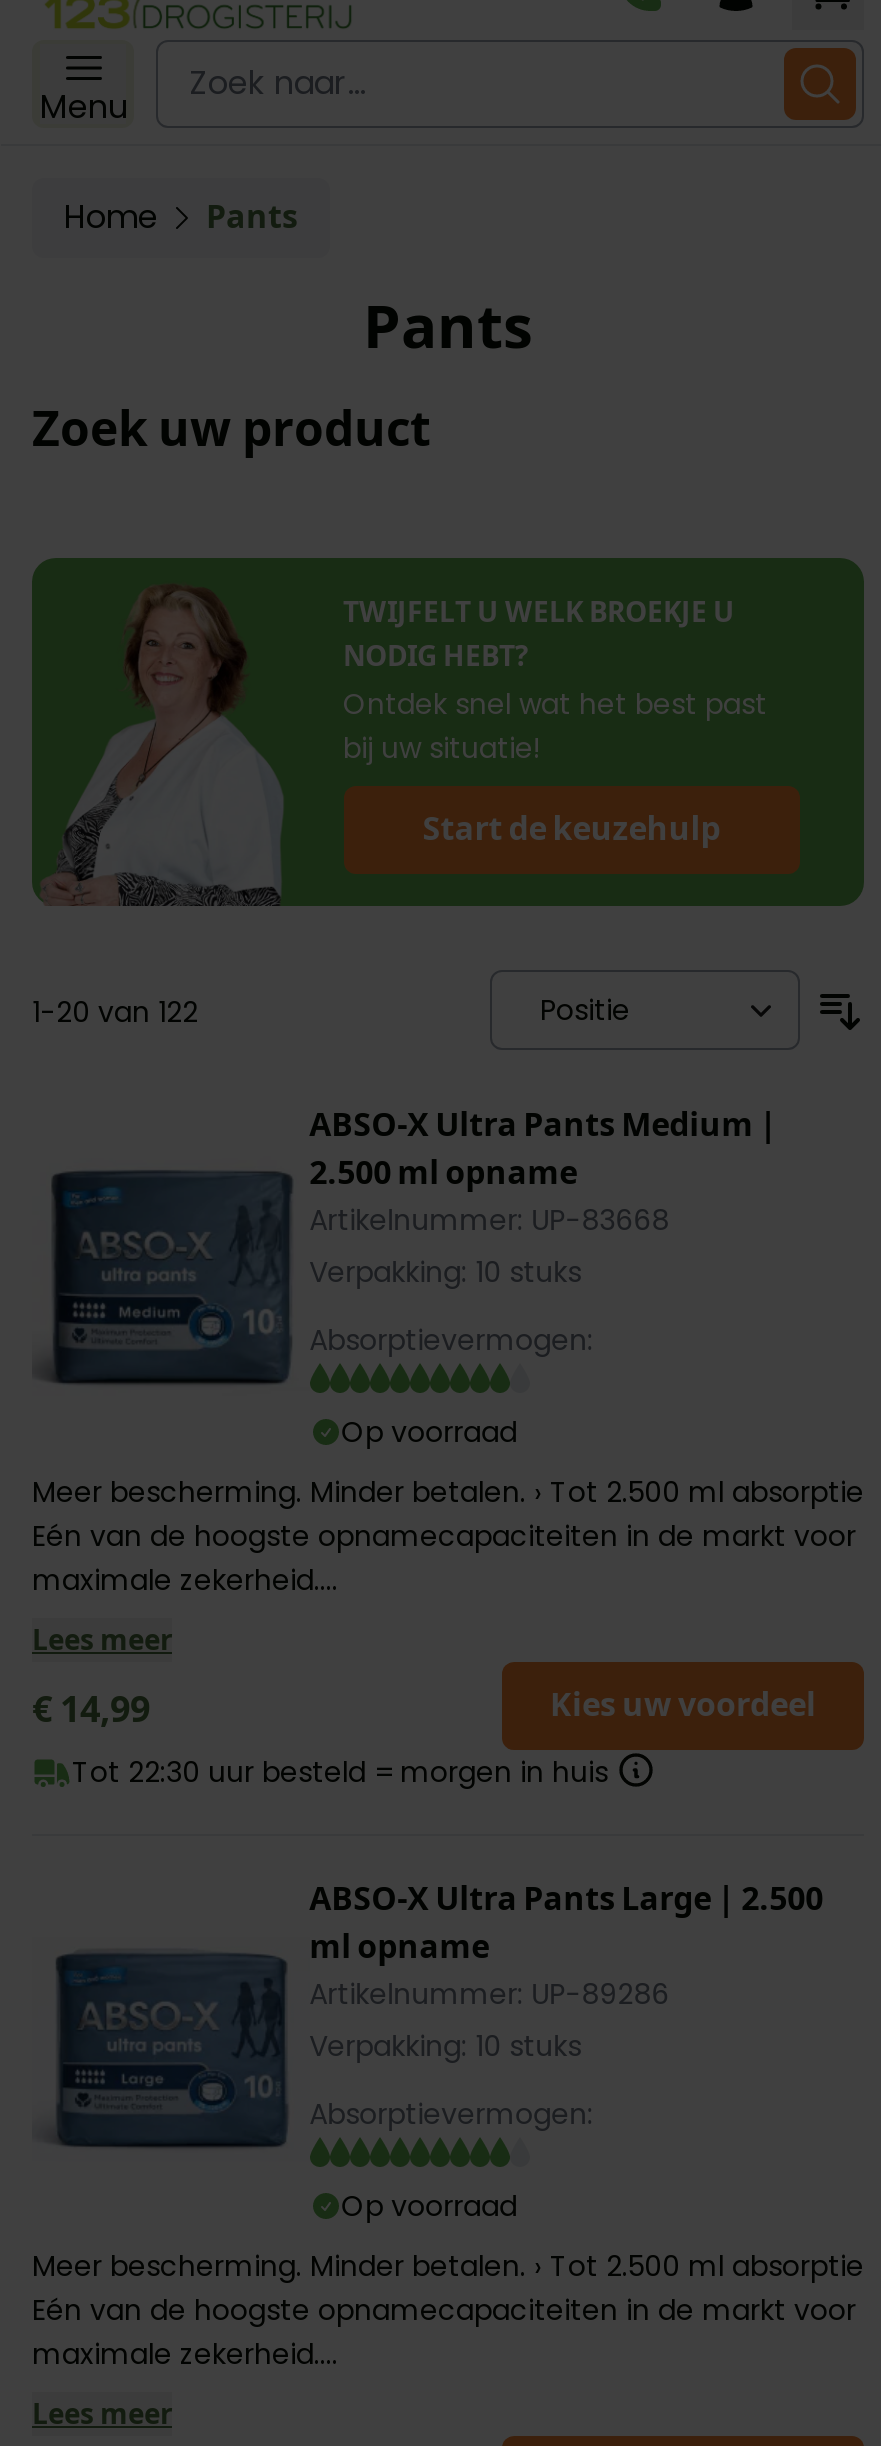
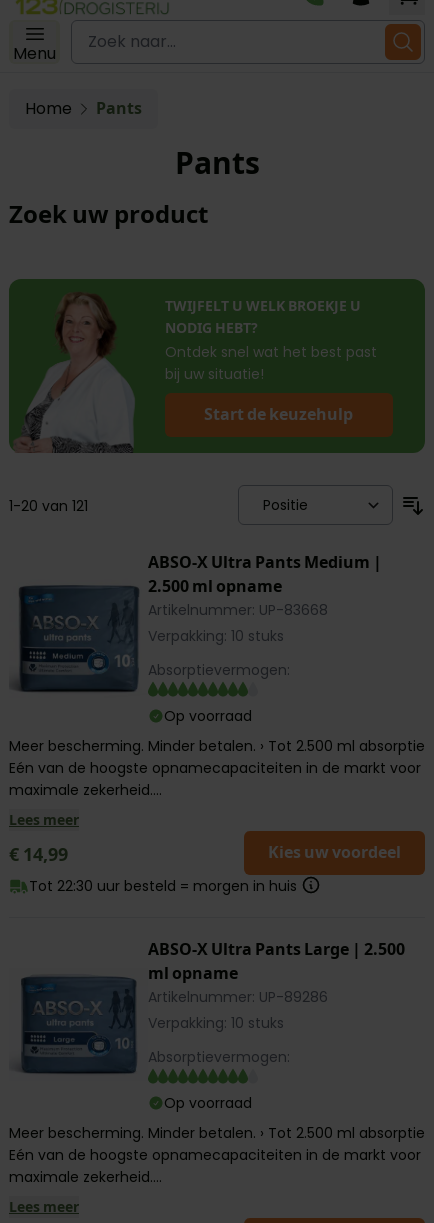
[32,991,198,1031] 1-20 van 122 -> [9,496,88,516] 1-20 van 121

